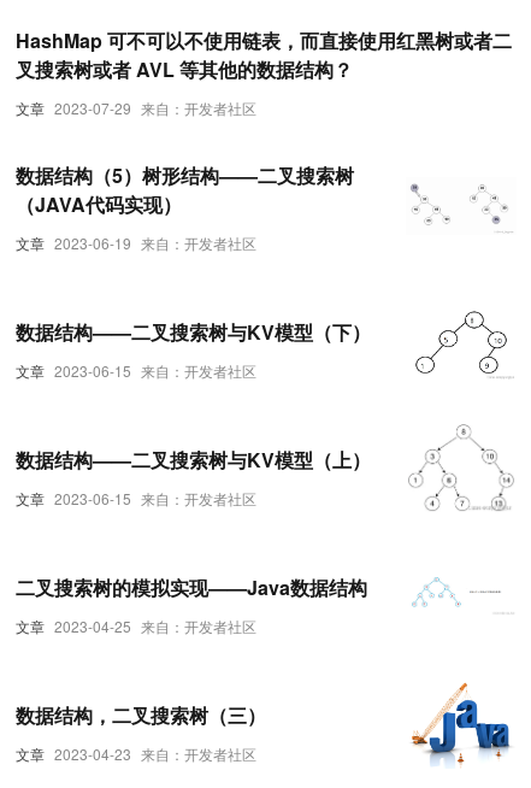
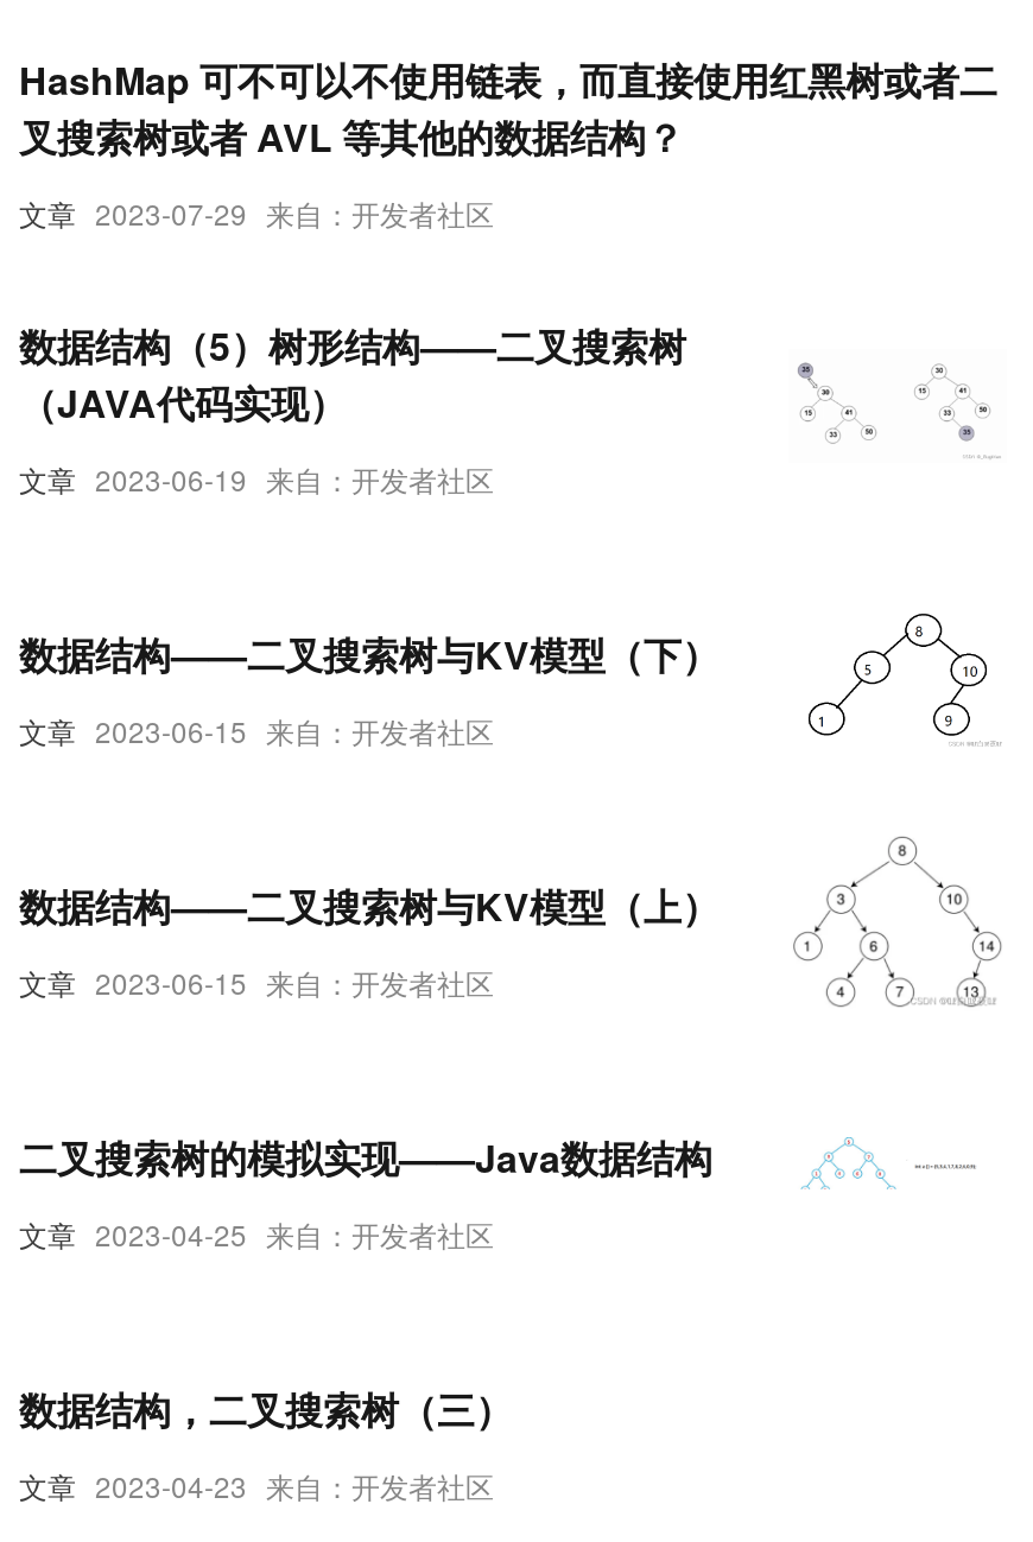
[411,682,511,766] [image] -> none

